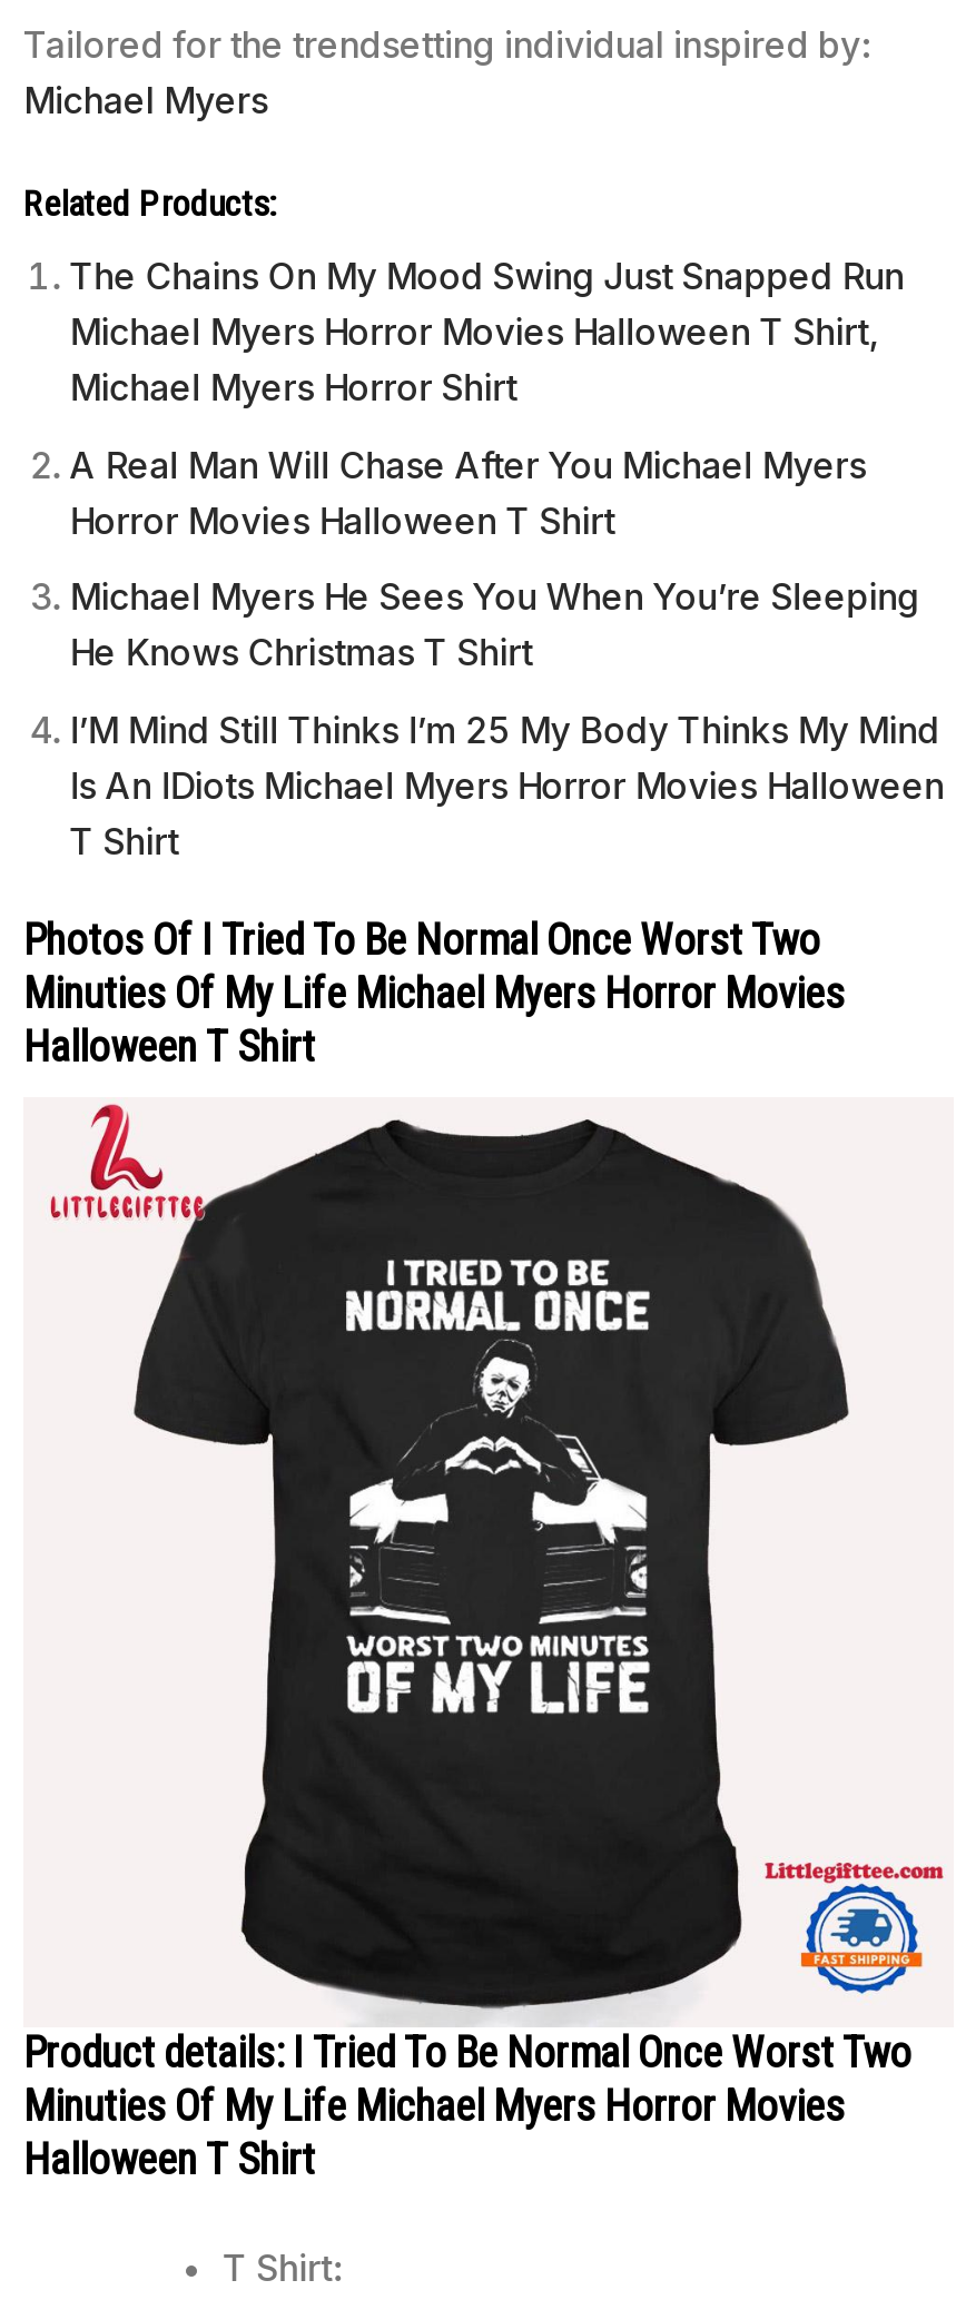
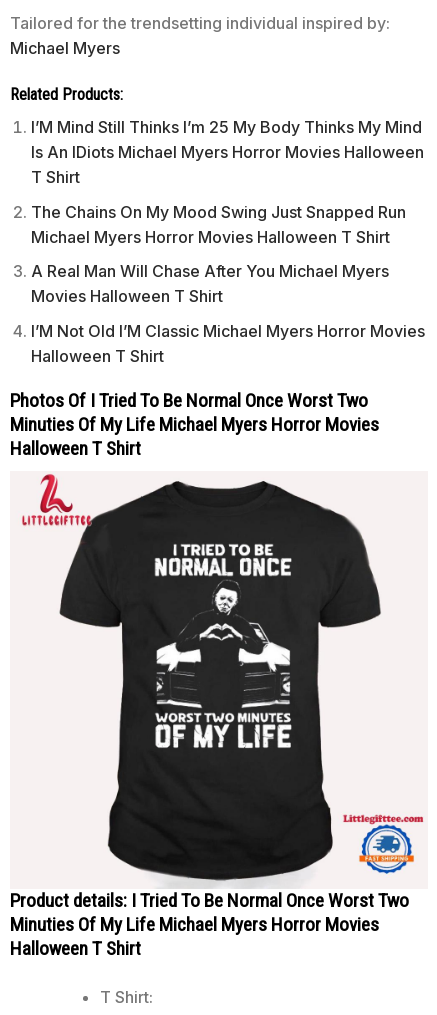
moved [70,253,904,298] -> [31,201,406,221]: The Chains On My Mood Swing Just Snapped Run
[70,309,920,675] Michael Myers Horror Movies Halloween T Shirt, | Michael Myers Horror Shirt | Horror Movies Halloween T Shirt | Michael Myers He Sees You When You’re Sleeping | He Knows Christmas T Shirt -> none
moved [70,442,867,486] -> [31,261,389,281]: A Real Man Will Chase After You Michael Myers
moved [70,707,944,863] -> [31,117,424,187]: I’M Mind Still Thinks I’m 25 My Body Thinks My Mind | Is An IDiots Michael Myers Horror Movies Halloween | T Shirt
none -> [31,226,425,366] Michael Myers Horror Movies Halloween T Shirt | Movies Halloween T Shirt | I’M Not Old I’M Classic Michael Myers Horror Movies | Halloween T Shirt

